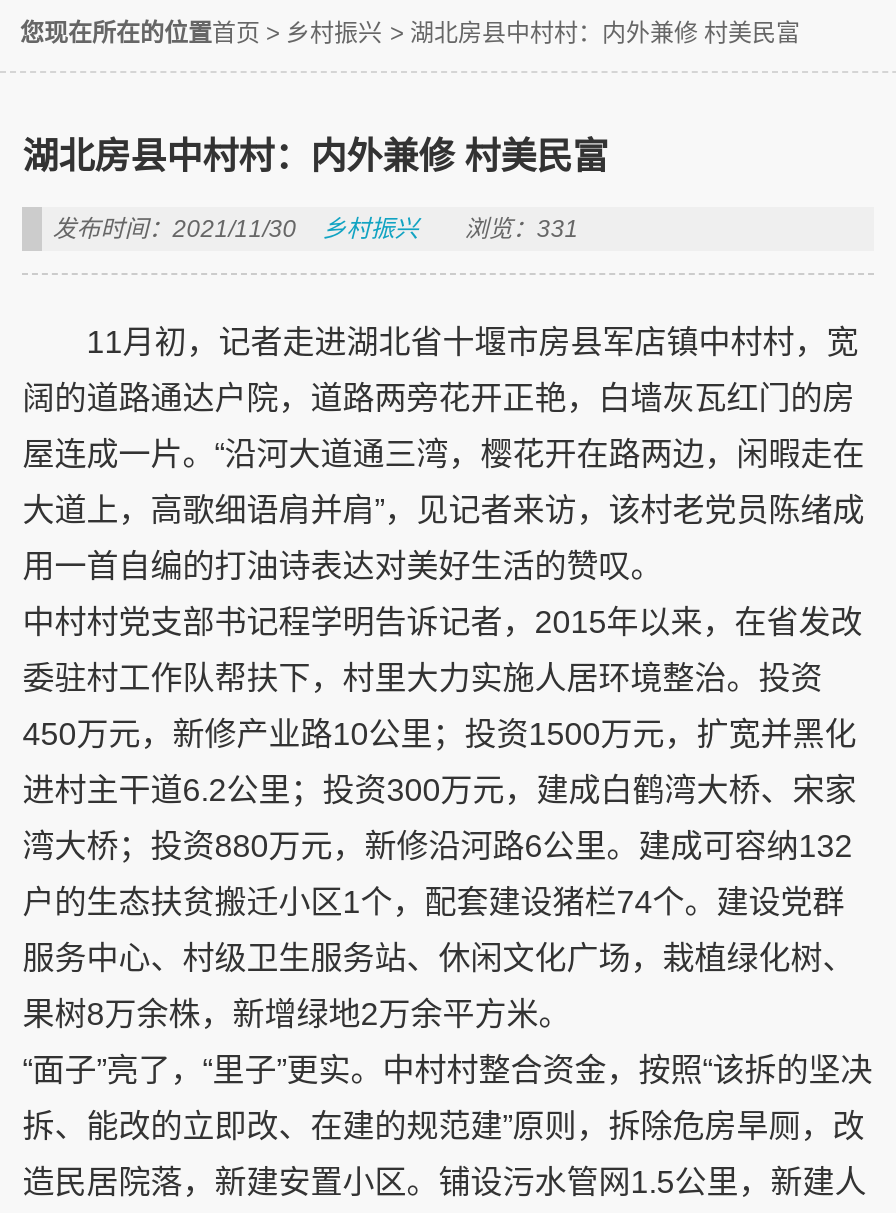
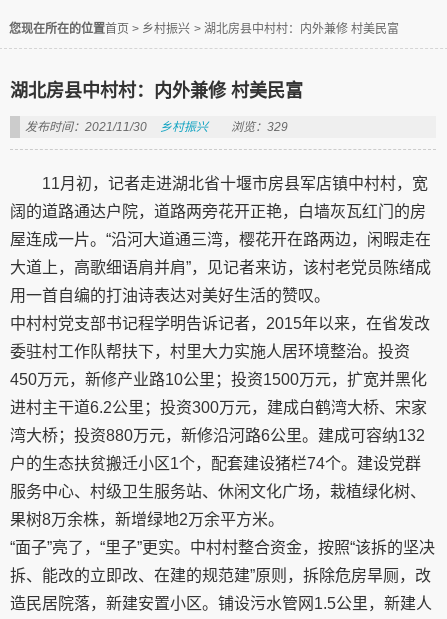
[464,215,578,243] 浏览：331 -> [231,120,288,134] 浏览：329

